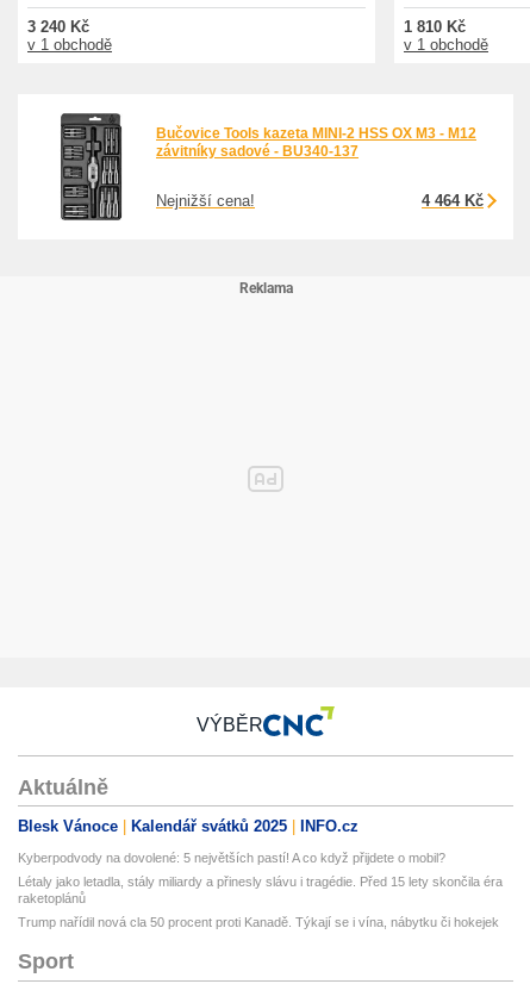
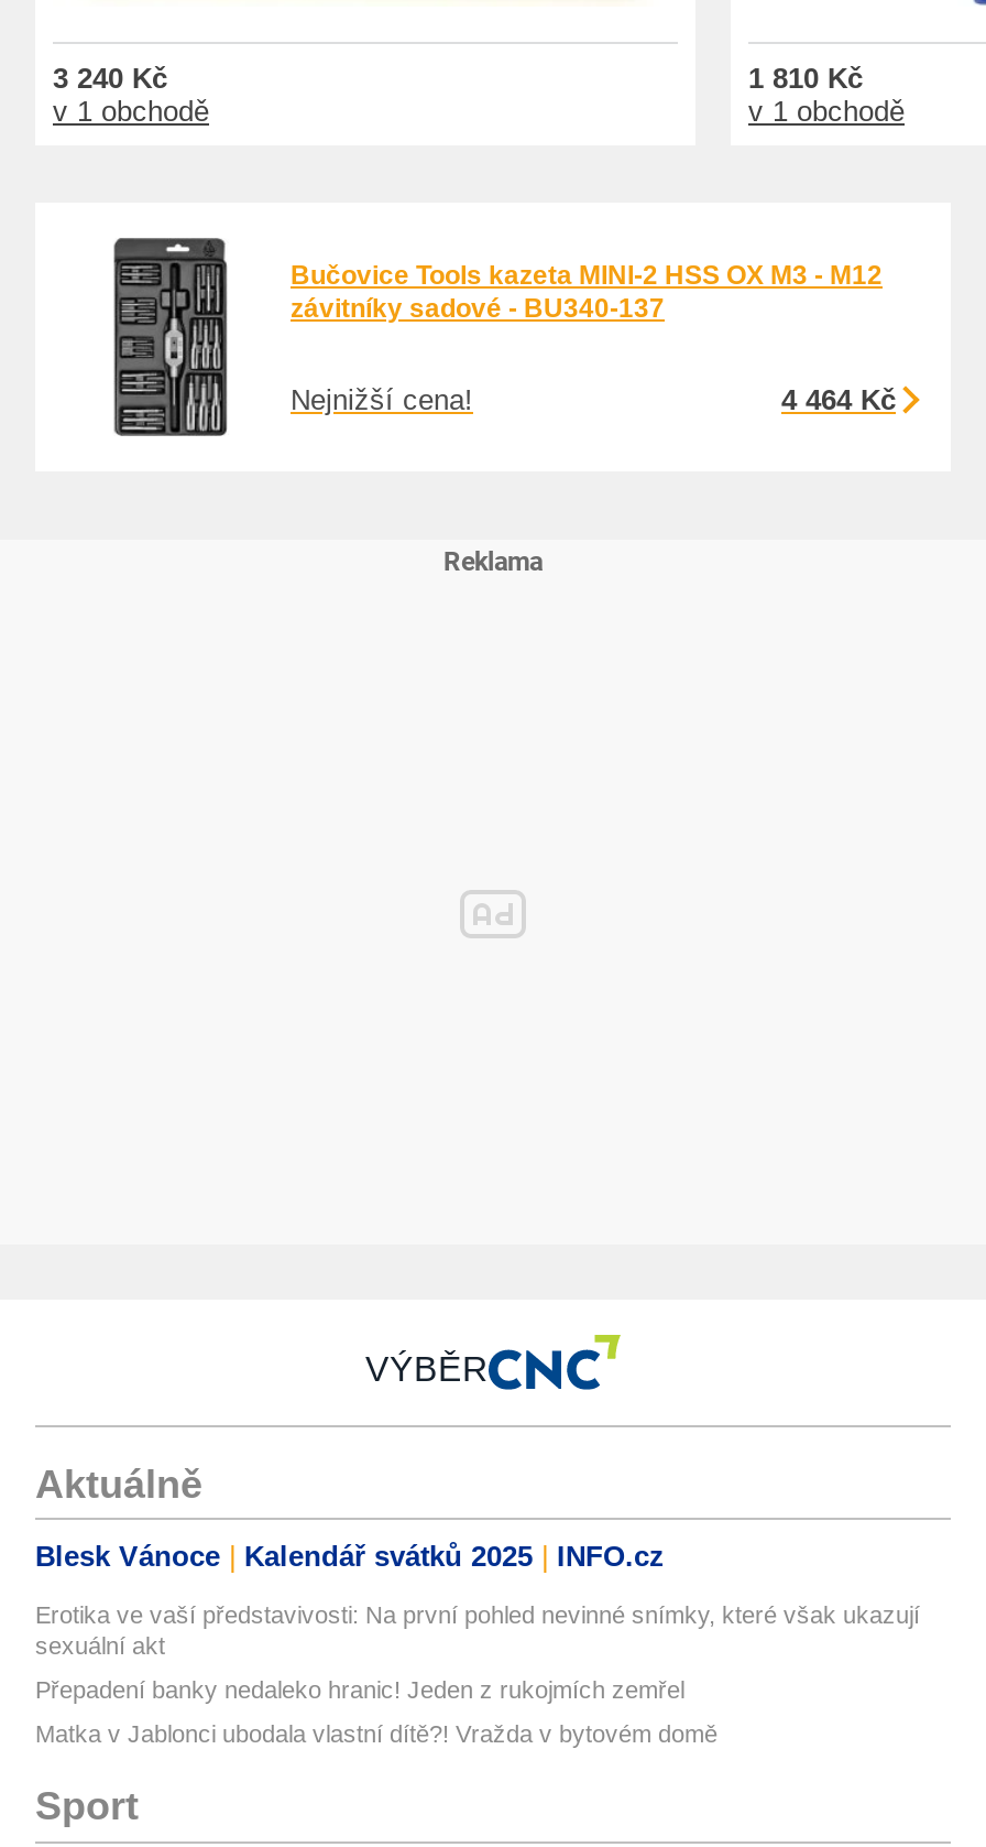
[18,851,445,865] Kyberpodvody na dovolené: 5 největších pastí! A co když přijdete o mobil? -> [35,1602,920,1659] Erotika ve vaší představivosti: Na první pohled nevinné snímky, které však ukazují | sexuální akt
[18,875,503,906] Létaly jako letadla, stály miliardy a přinesly slávu i tragédie. Před 15 lety skončila éra | raketoplánů -> [35,1677,684,1703] Přepadení banky nedaleko hranic! Jeden z rukojmích zemřel
[18,915,499,929] Trump nařídil nová cla 50 procent proti Kanadě. Týkají se i vína, nábytku či hokejek -> [35,1721,717,1747] Matka v Jablonci ubodala vlastní dítě?! Vražda v bytovém domě

